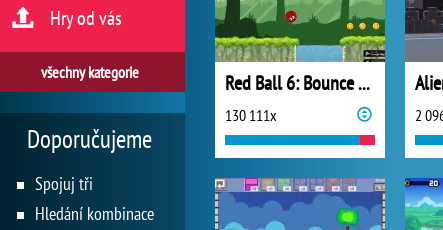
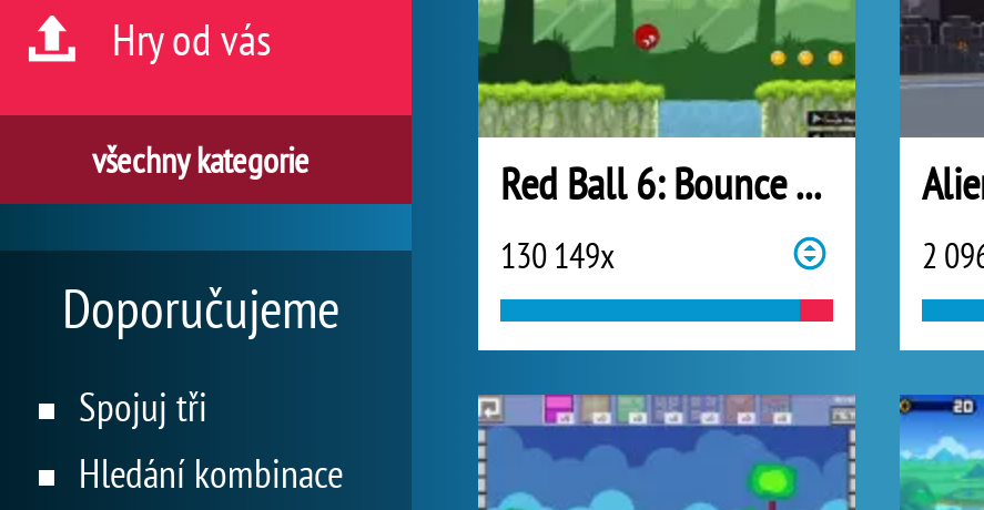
[225,105,277,125] 130 111x -> [500,233,616,277] 130 149x

